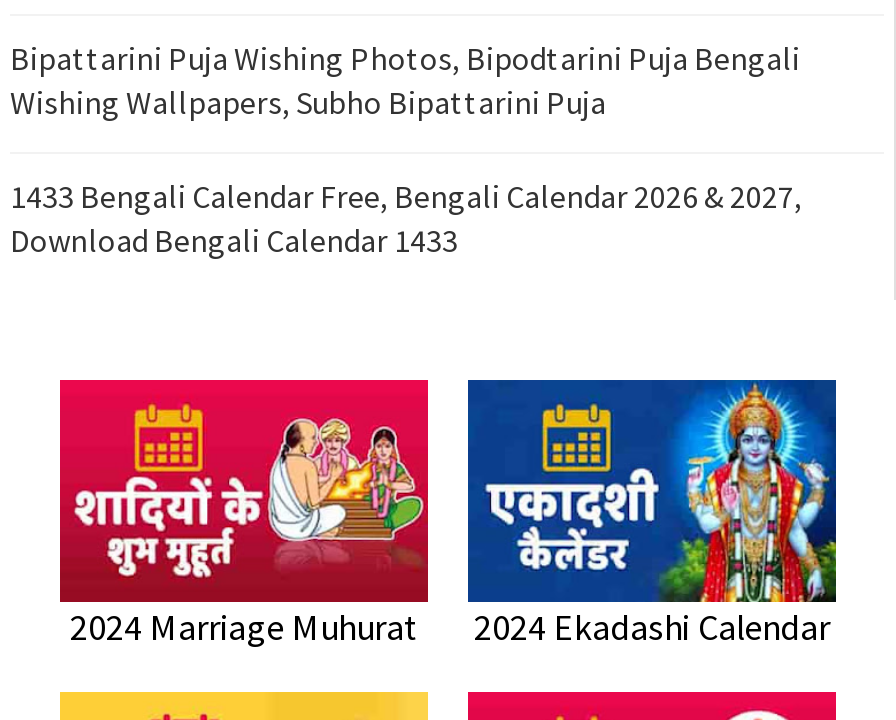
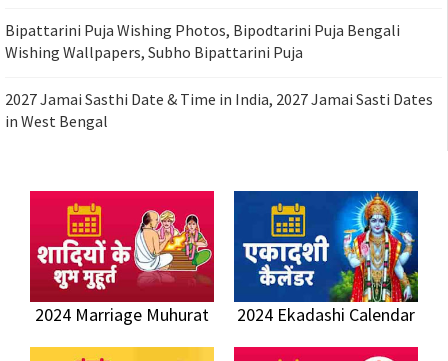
[10,176,802,260] 1433 Bengali Calendar Free, Bengali Calendar 2026 & 2027, | Download Bengali Calendar 1433 -> [5,89,433,131] 2027 Jamai Sasthi Date & Time in India, 2027 Jamai Sasti Dates | in West Bengal

